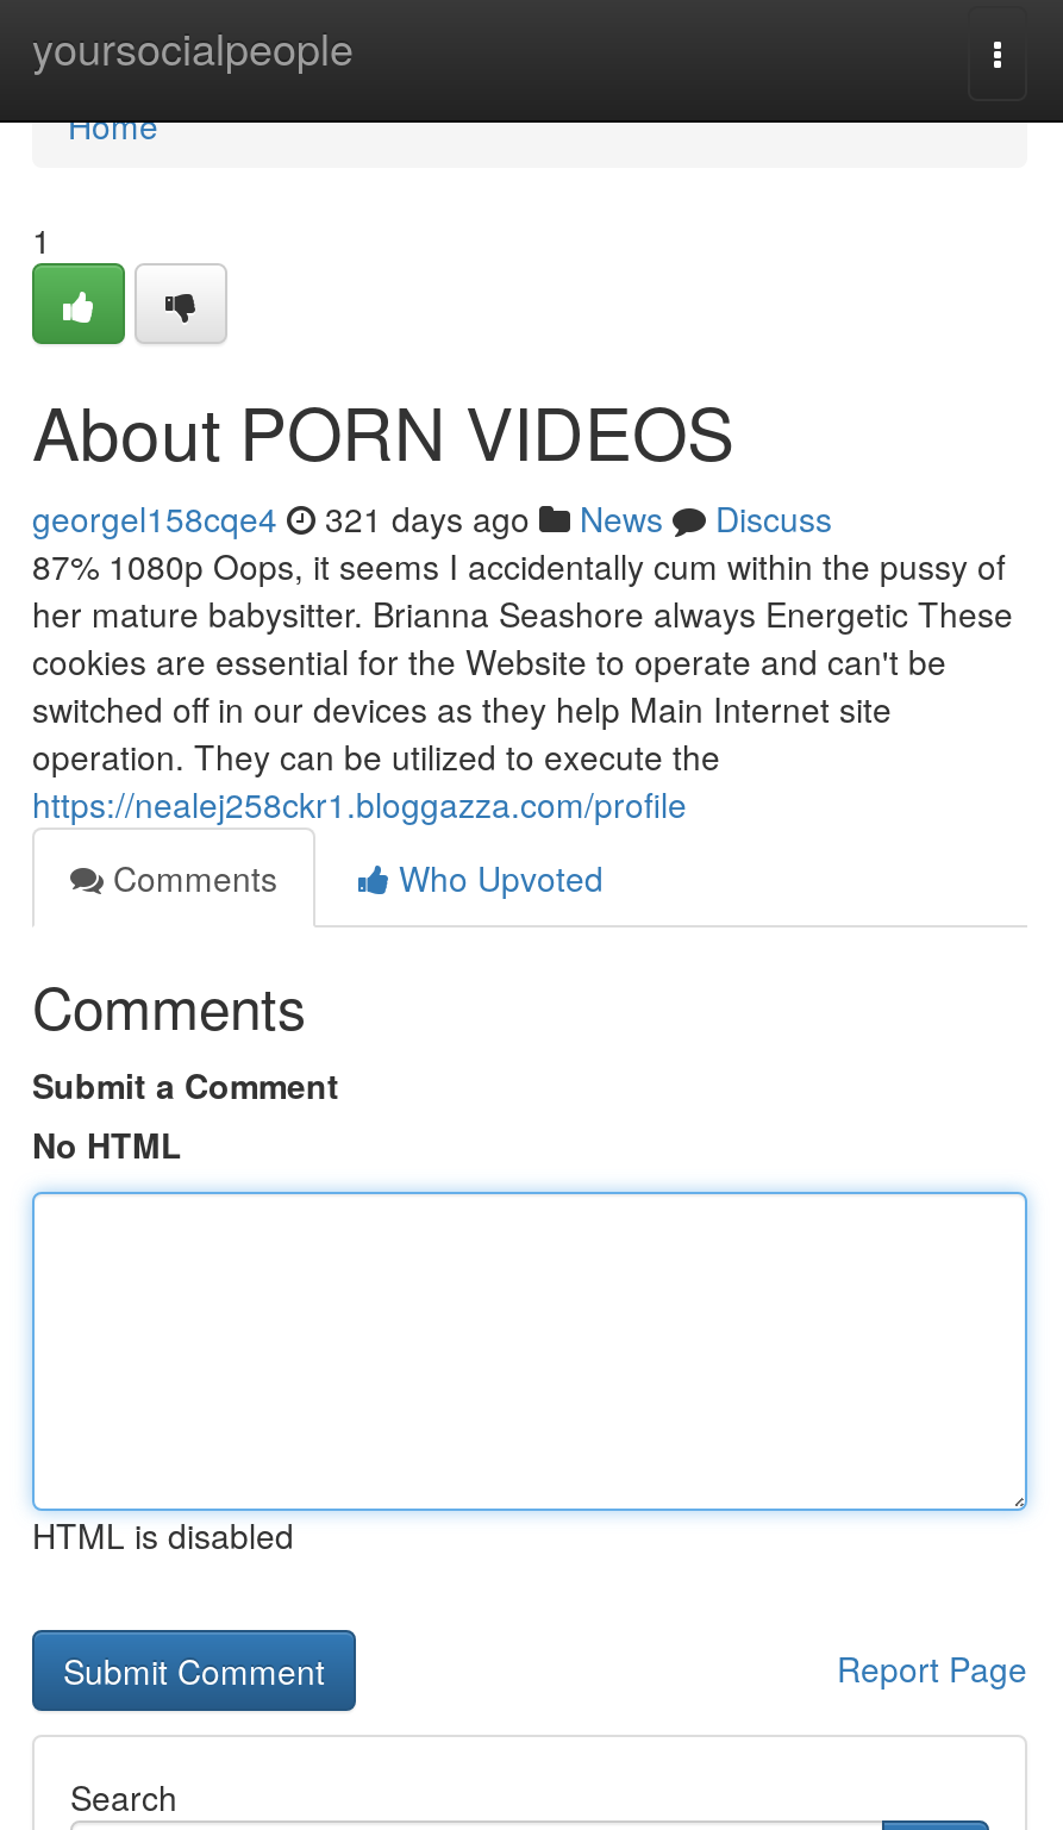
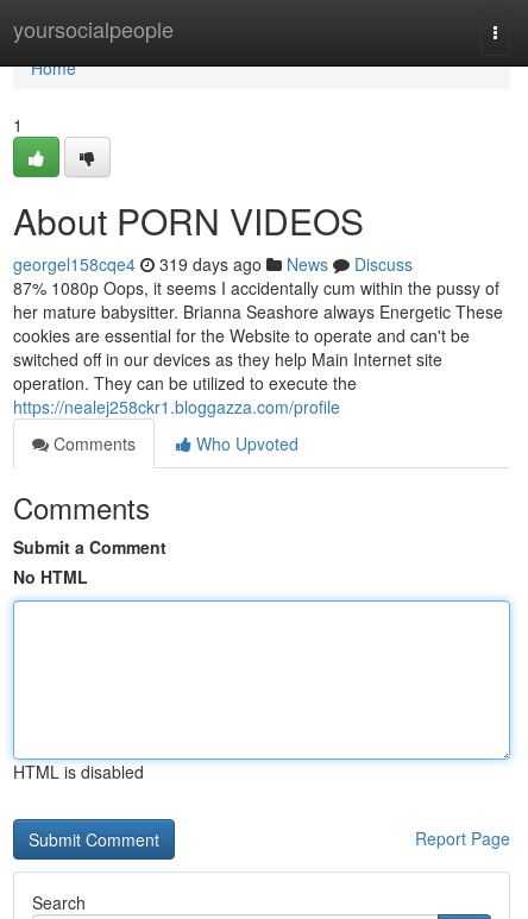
[32,494,832,542] georgel158cqe4 321 days ago News Discuss -> [13,252,413,276] georgel158cqe4 319 days ago News Discuss

